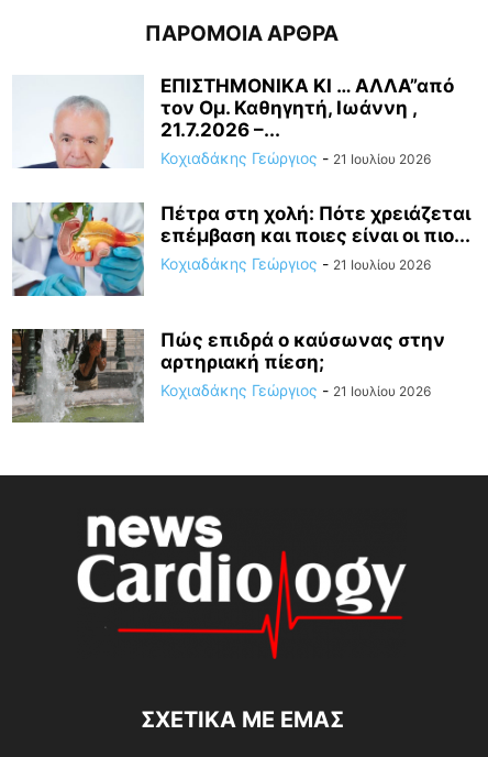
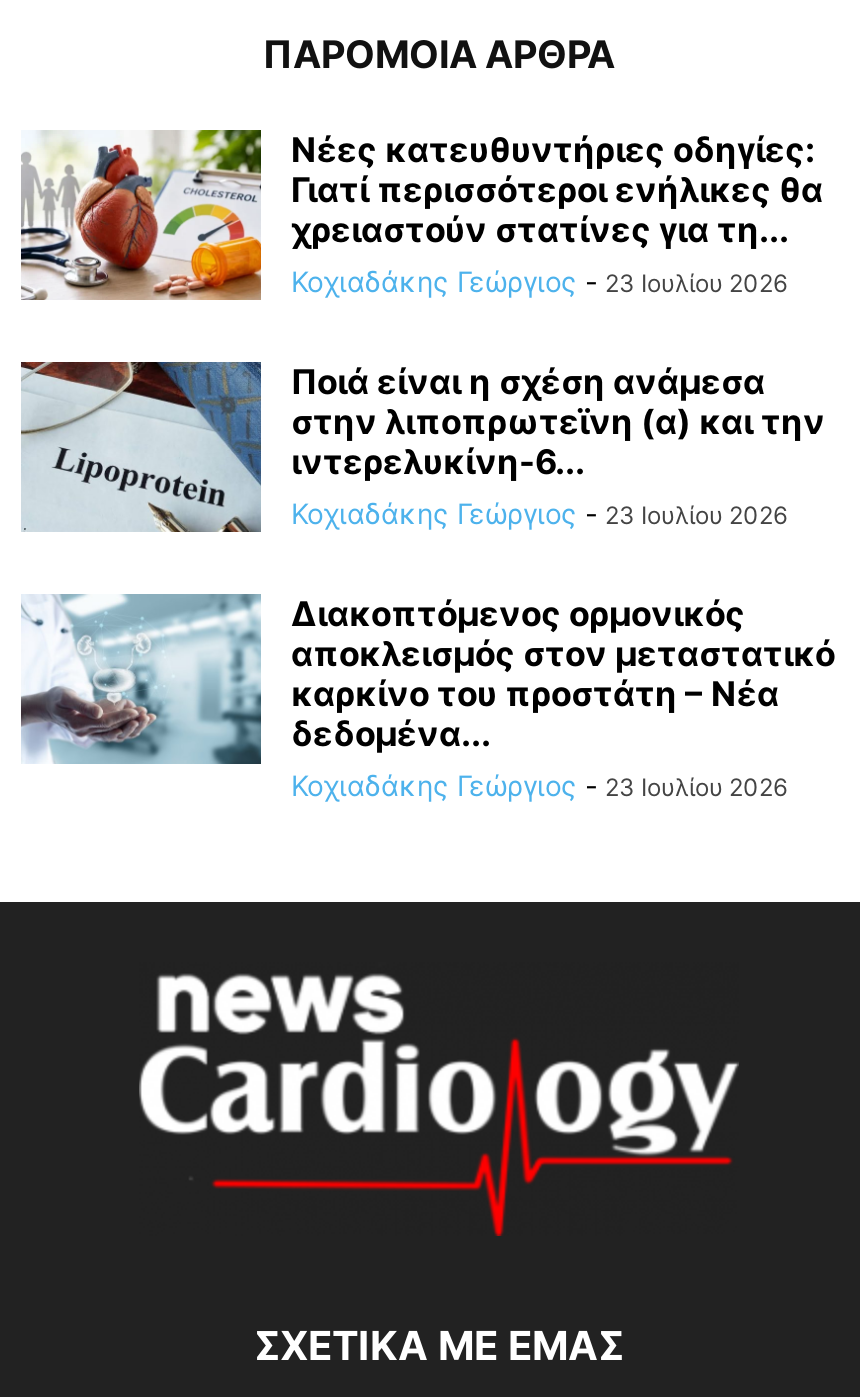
[13,75,454,169] [image] | ΕΠΙΣΤΗΜΟΝΙΚΑ ΚΙ … ΑΛΛΑ”από | τον Ομ. Καθηγητή, Ιωάννη , | 21.7.2026 –... | Κοχιαδάκης Γεώργιος - 21 Ιουλίου 2026 -> [19,128,823,302] [image] | Νέες κατευθυντήριες οδηγίες: | Γιατί περισσότεροι ενήλικες θα | χρειαστούν στατίνες για τη... | Κοχιαδάκης Γεώργιος - 23 Ιουλίου 2026
[13,201,470,297] [image] | Πέτρα στη χολή: Πότε χρειάζεται | επέμβαση και ποιες είναι οι πιο... | Κοχιαδάκης Γεώργιος - 21 Ιουλίου 2026 -> [19,360,825,534] [image] | Ποιά είναι η σχέση ανάμεσα | στην λιποπρωτεϊνη (α) και την | ιντερελυκίνη-6... | Κοχιαδάκης Γεώργιος - 23 Ιουλίου 2026
[11,328,445,424] [image] | Πώς επιδρά ο καύσωνας στην | αρτηριακή πίεση; | Κοχιαδάκης Γεώργιος - 21 Ιουλίου 2026 -> [21,592,835,803] [image] | Διακοπτόμενος ορμονικός | αποκλεισμός στον μεταστατικό | καρκίνο του προστάτη – Νέα | δεδομένα... | Κοχιαδάκης Γεώργιος - 23 Ιουλίου 2026

